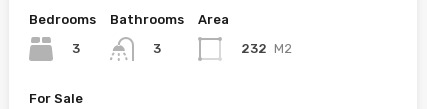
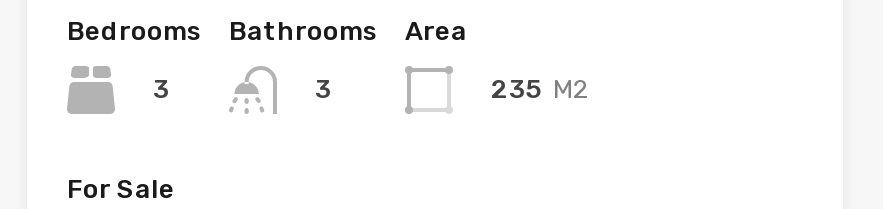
[241,41,292,56] 232 M2 -> [491,73,589,103] 235 M2

